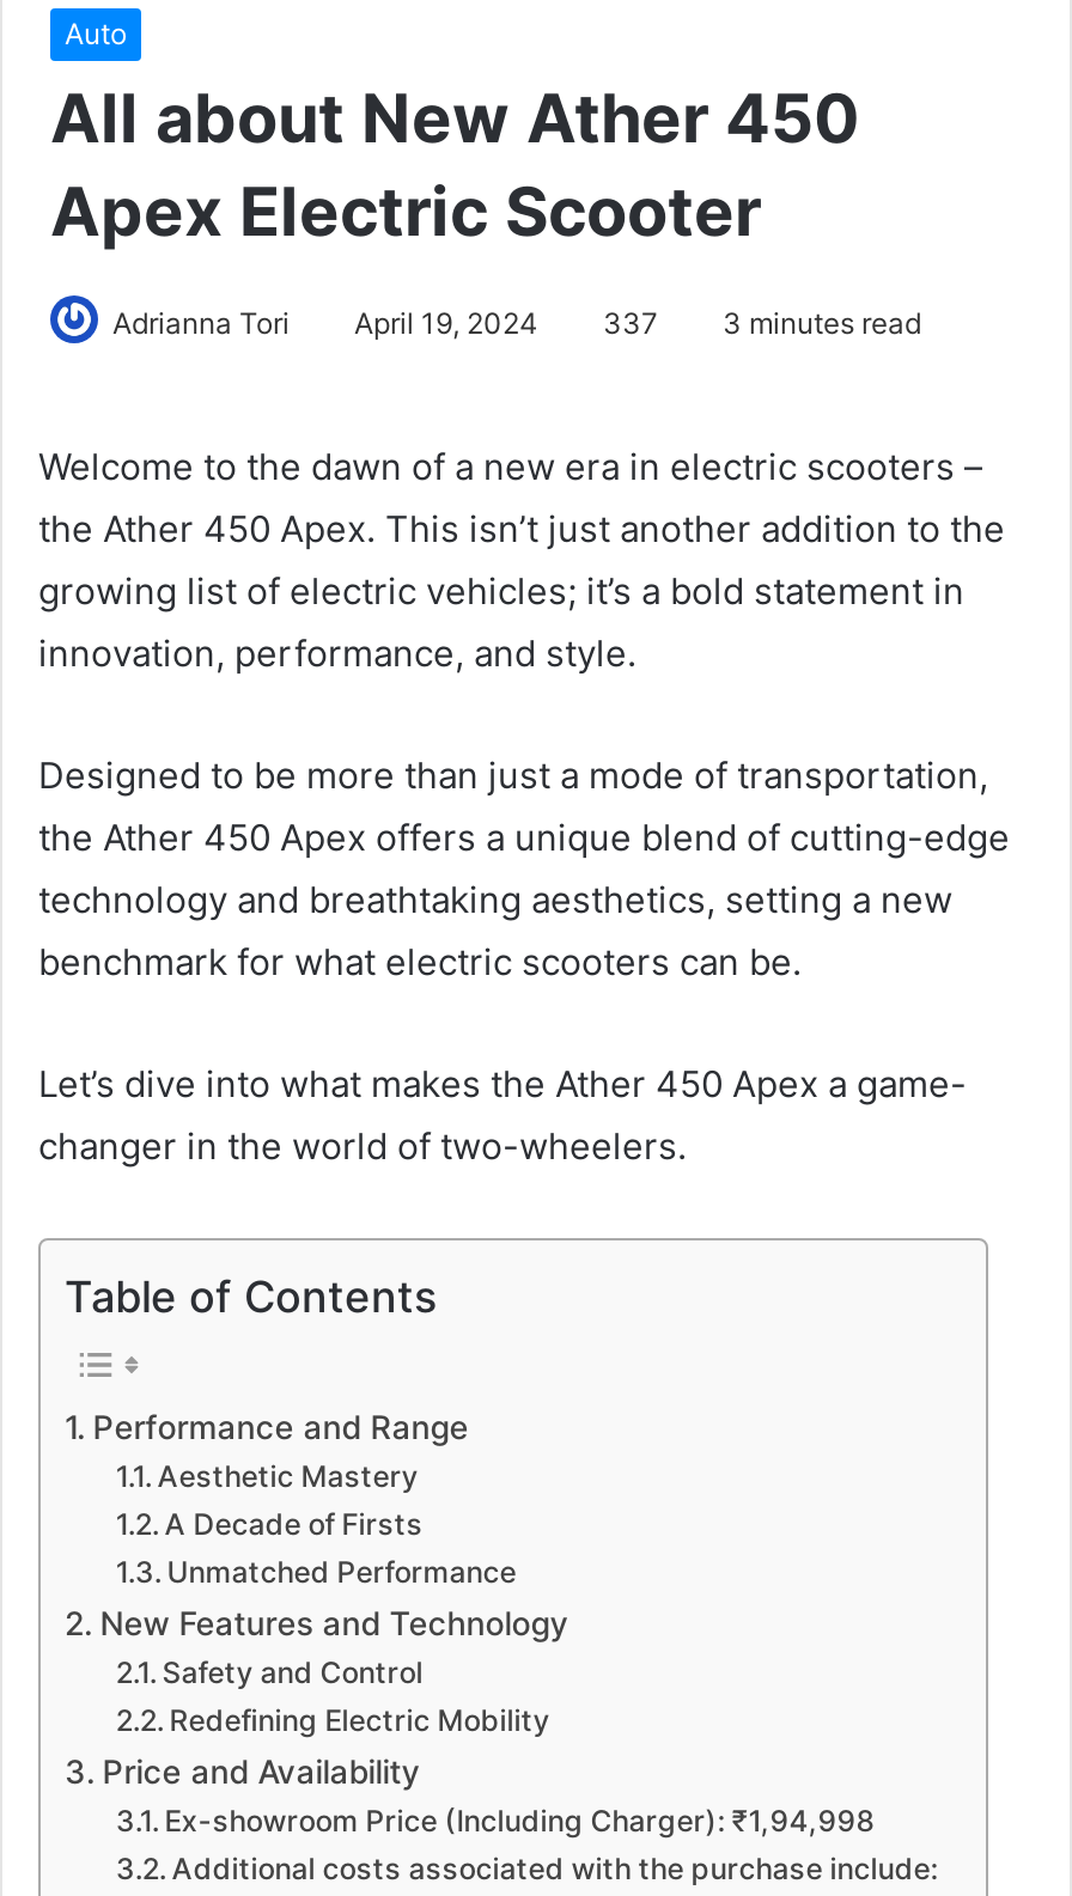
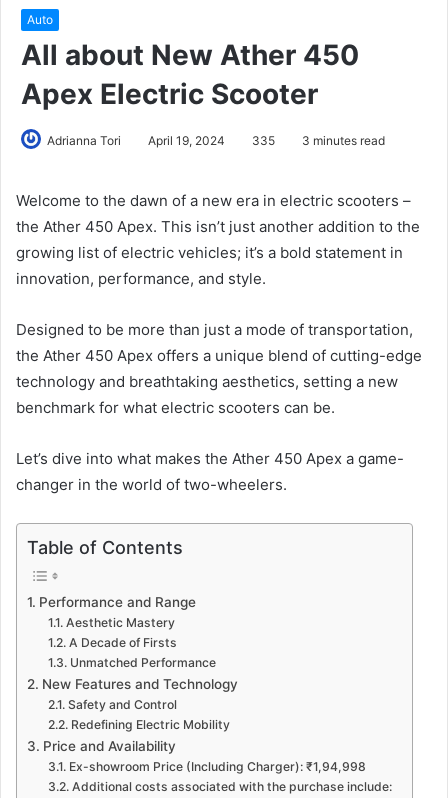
[112,305,921,341] Adrianna Tori April 19, 2024 337 3 minutes read -> [47,133,385,148] Adrianna Tori April 19, 2024 335 3 minutes read

